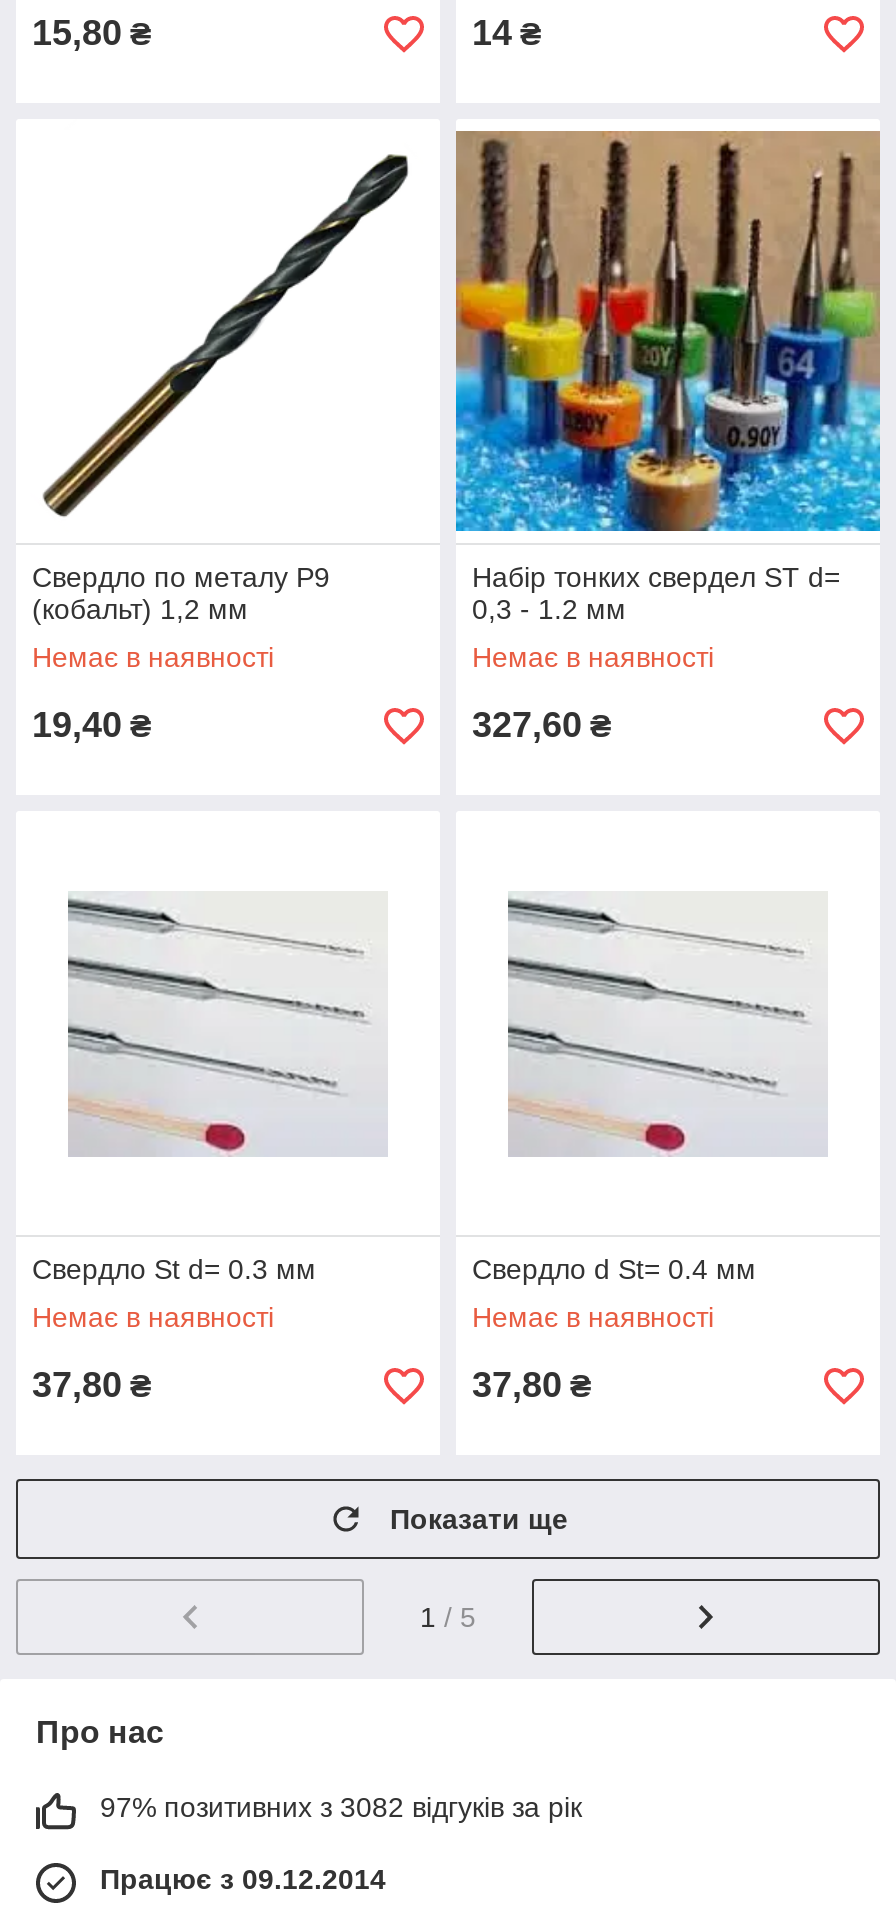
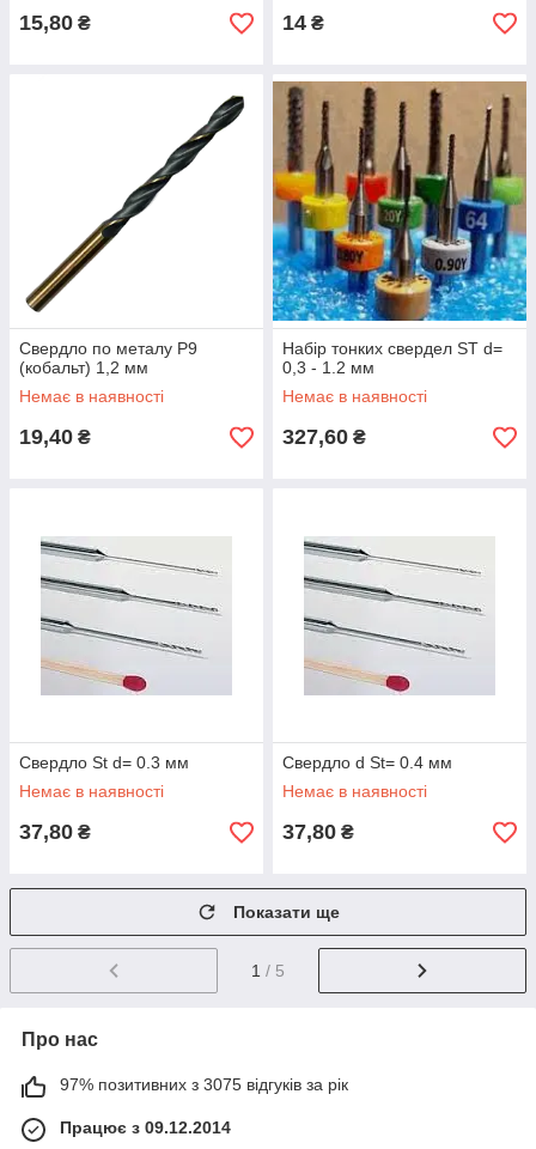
[100,1791,582,1823] 97% позитивних з 3082 відгуків за рік -> [60,1075,348,1094] 97% позитивних з 3075 відгуків за рік

